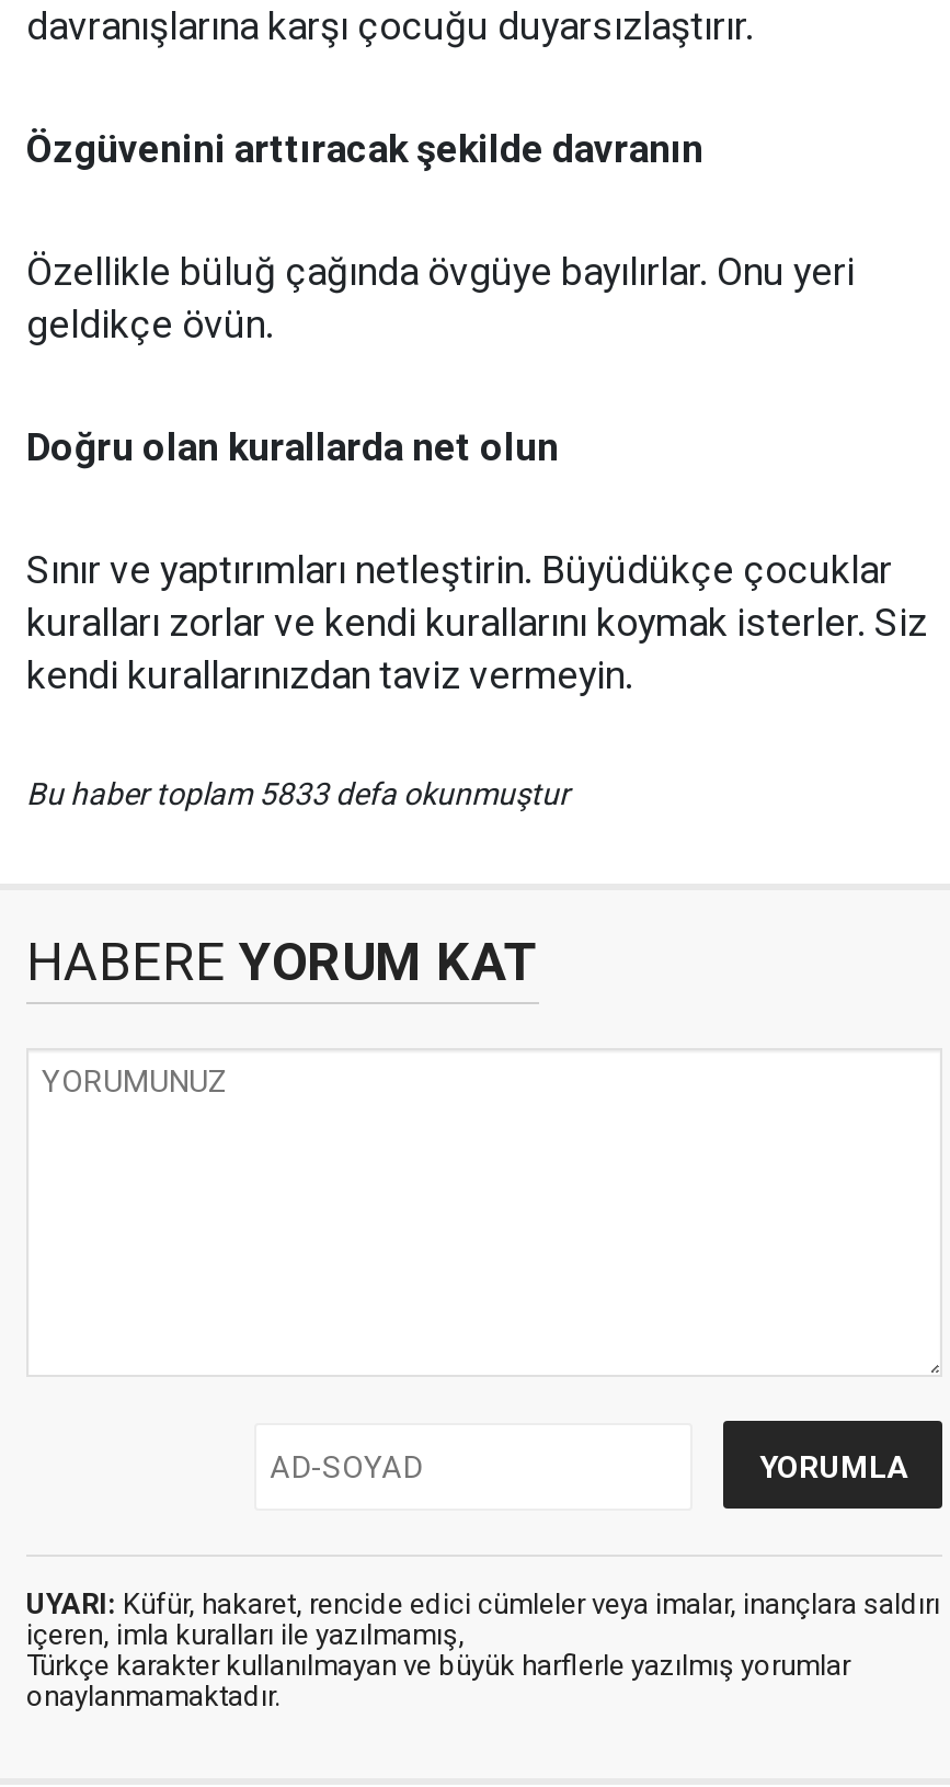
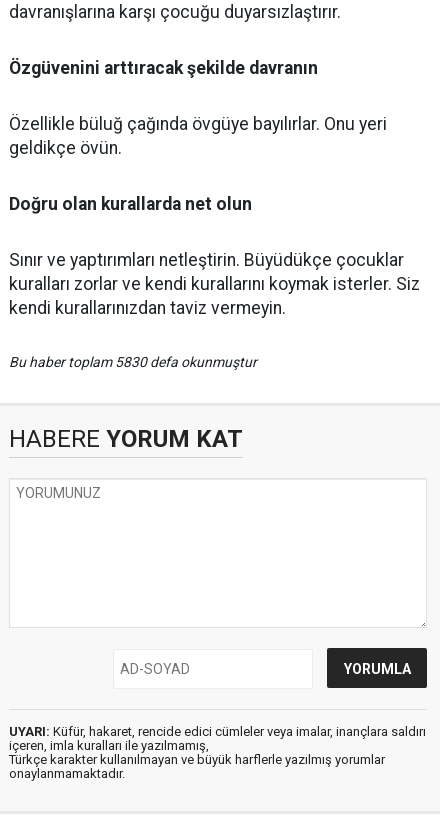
[26,776,570,811] Bu haber toplam 5833 defa okunmuştur -> [9,354,257,370] Bu haber toplam 5830 defa okunmuştur

